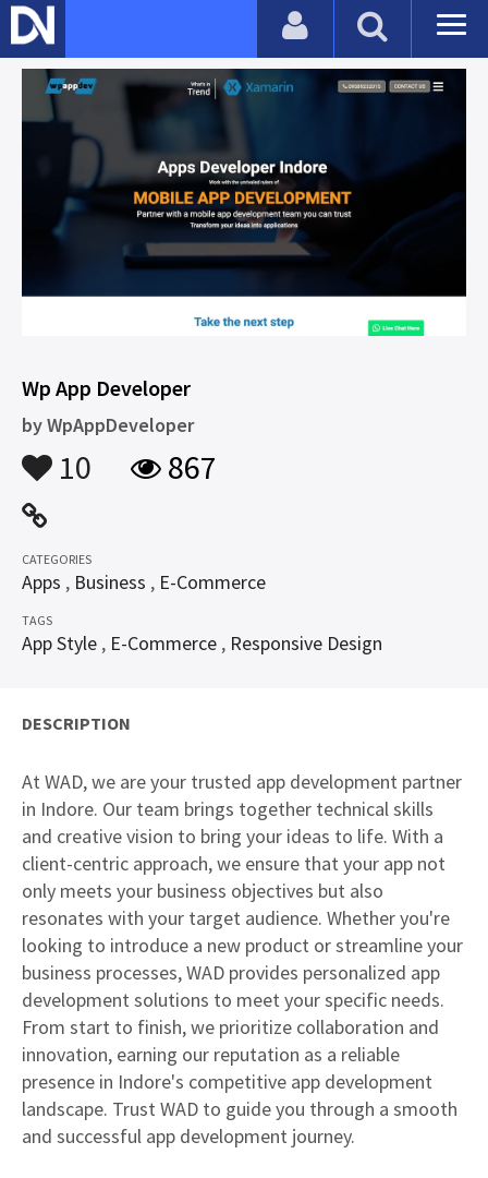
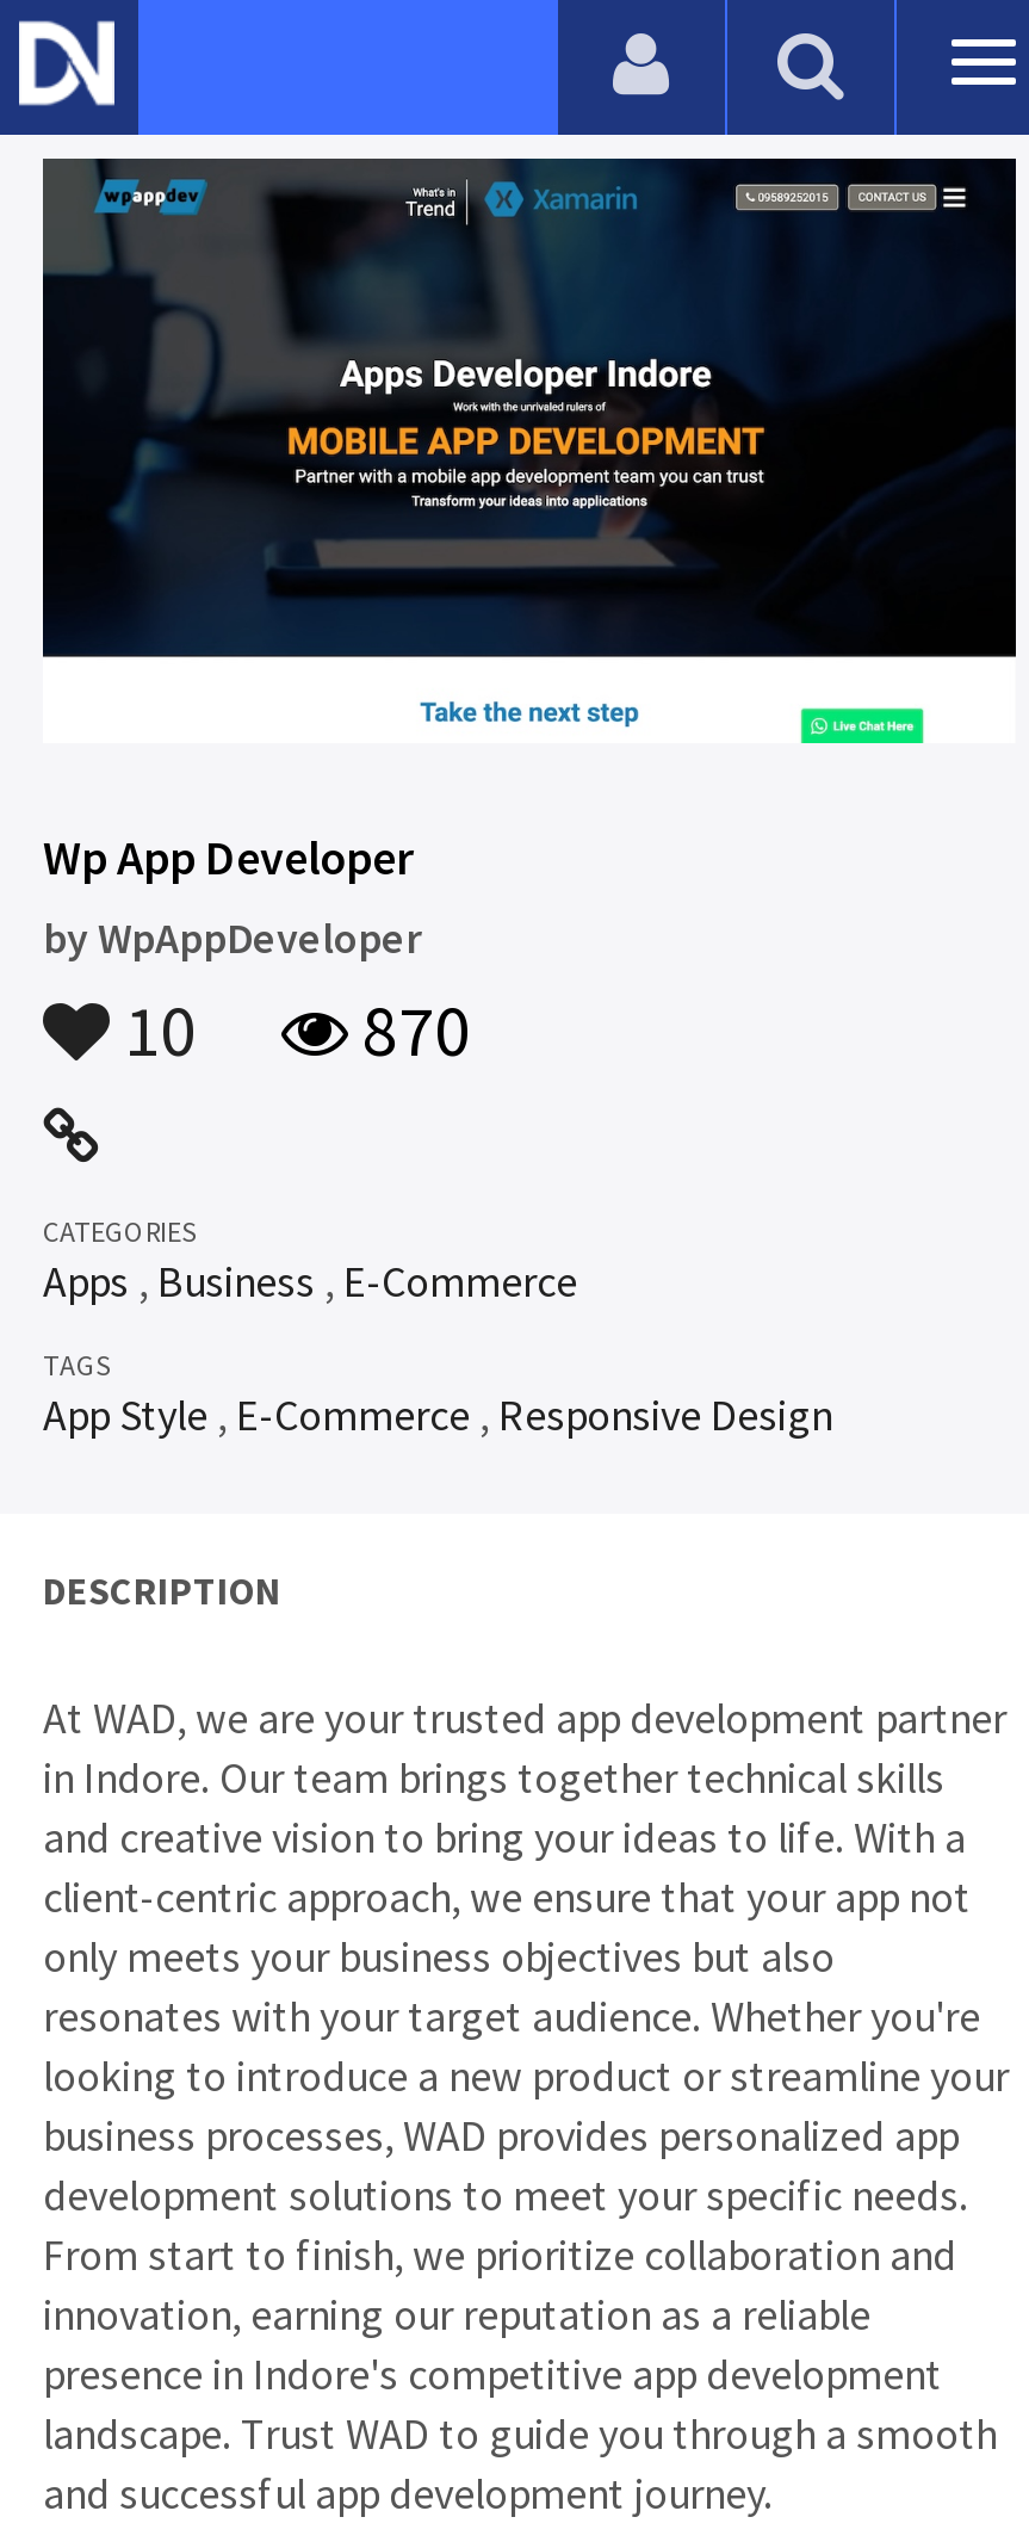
[52,446,217,487] 10 867 -> [110,984,470,1074] 10 870

